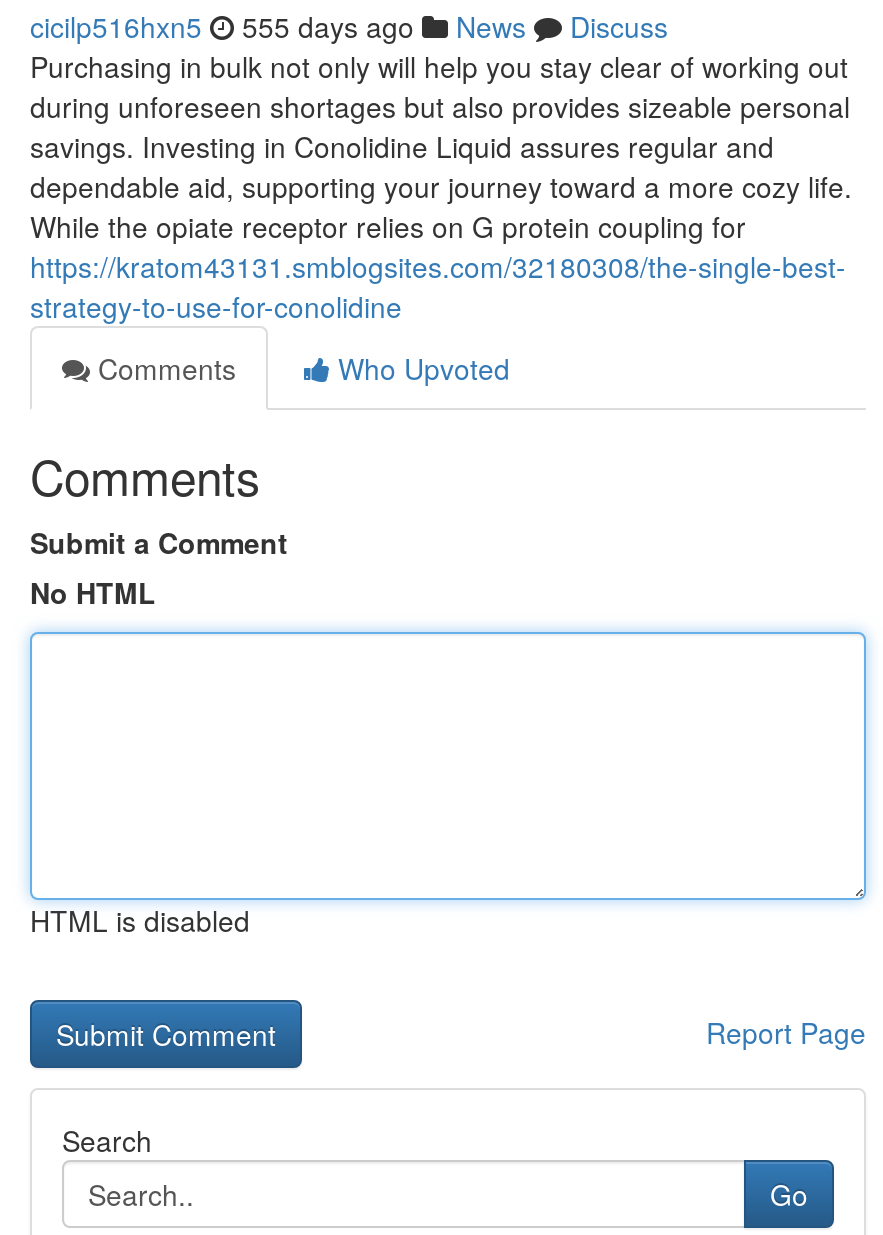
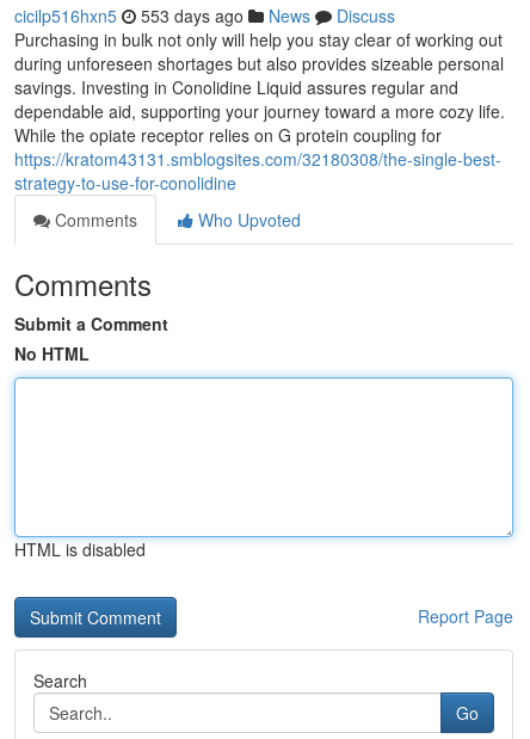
[30,6,668,46] cicilp516hxn5 555 days ago News Discuss -> [14,4,395,27] cicilp516hxn5 553 days ago News Discuss

